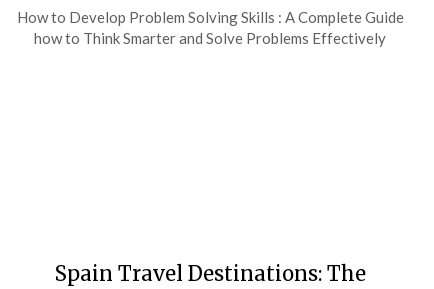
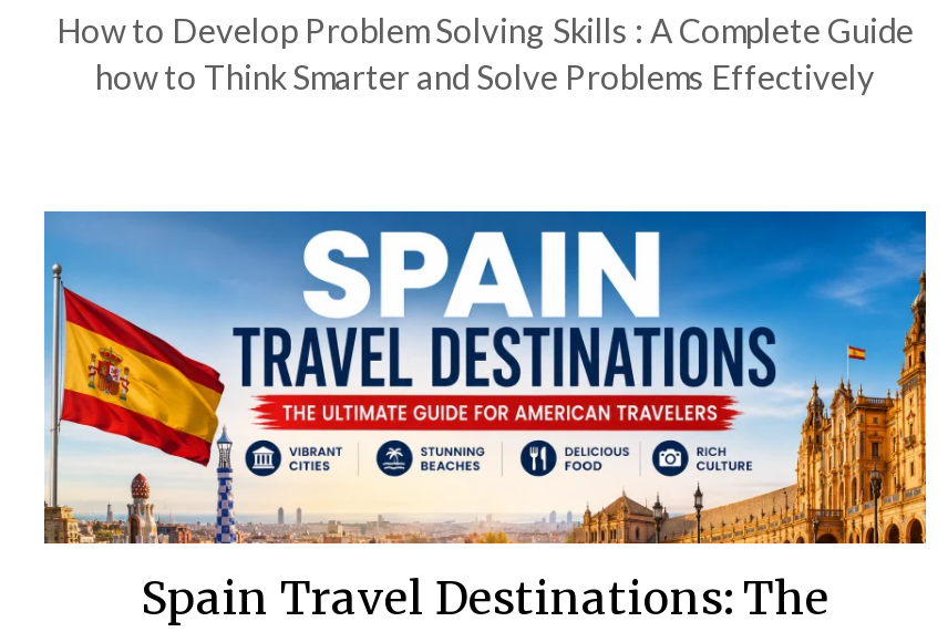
none -> [42,209,928,546] [image]

